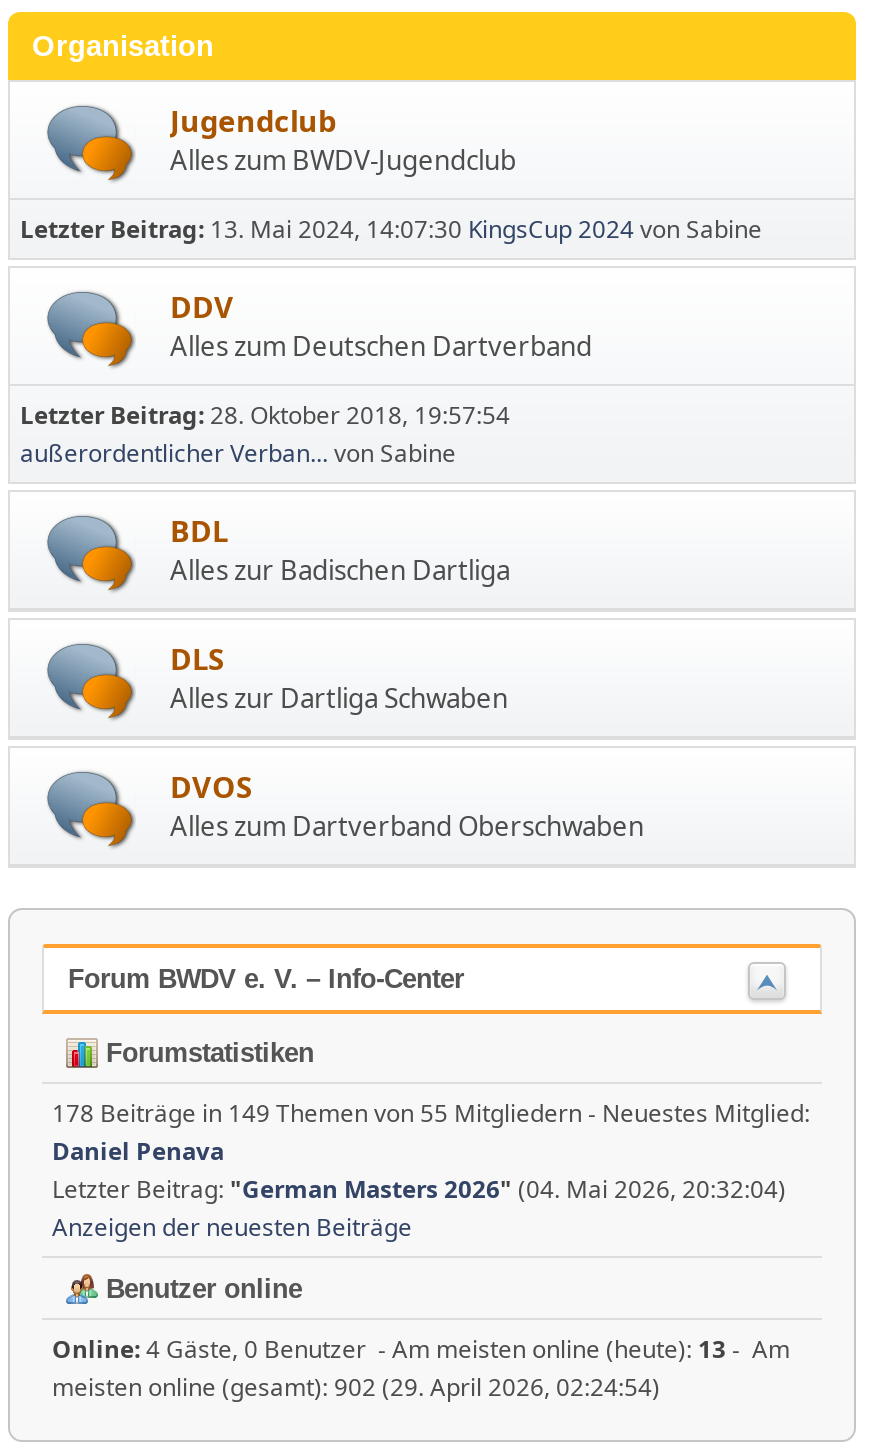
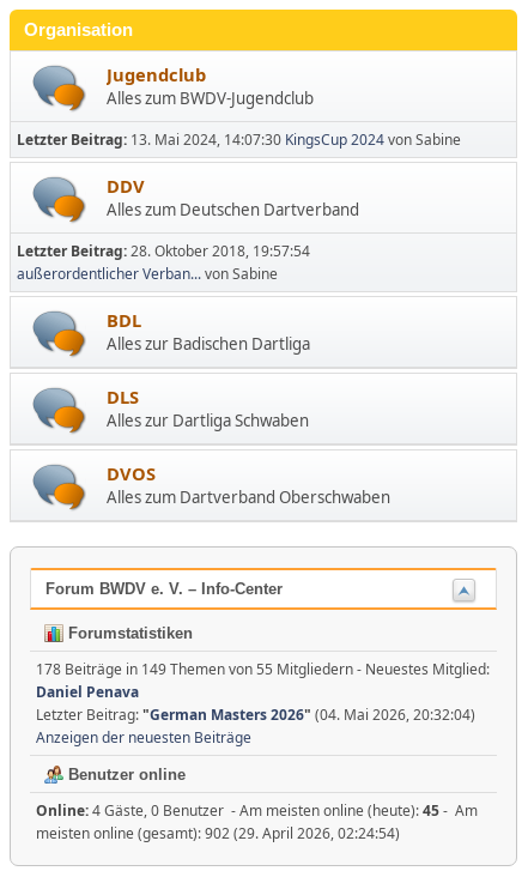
[52,1332,790,1366] Online: 4 Gäste, 0 Benutzer - Am meisten online (heute): 13 - Am -> [36,800,478,821] Online: 4 Gäste, 0 Benutzer - Am meisten online (heute): 45 - Am

